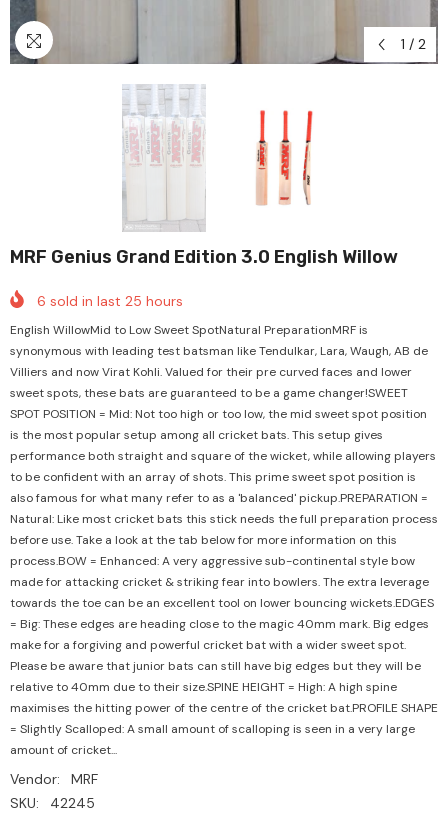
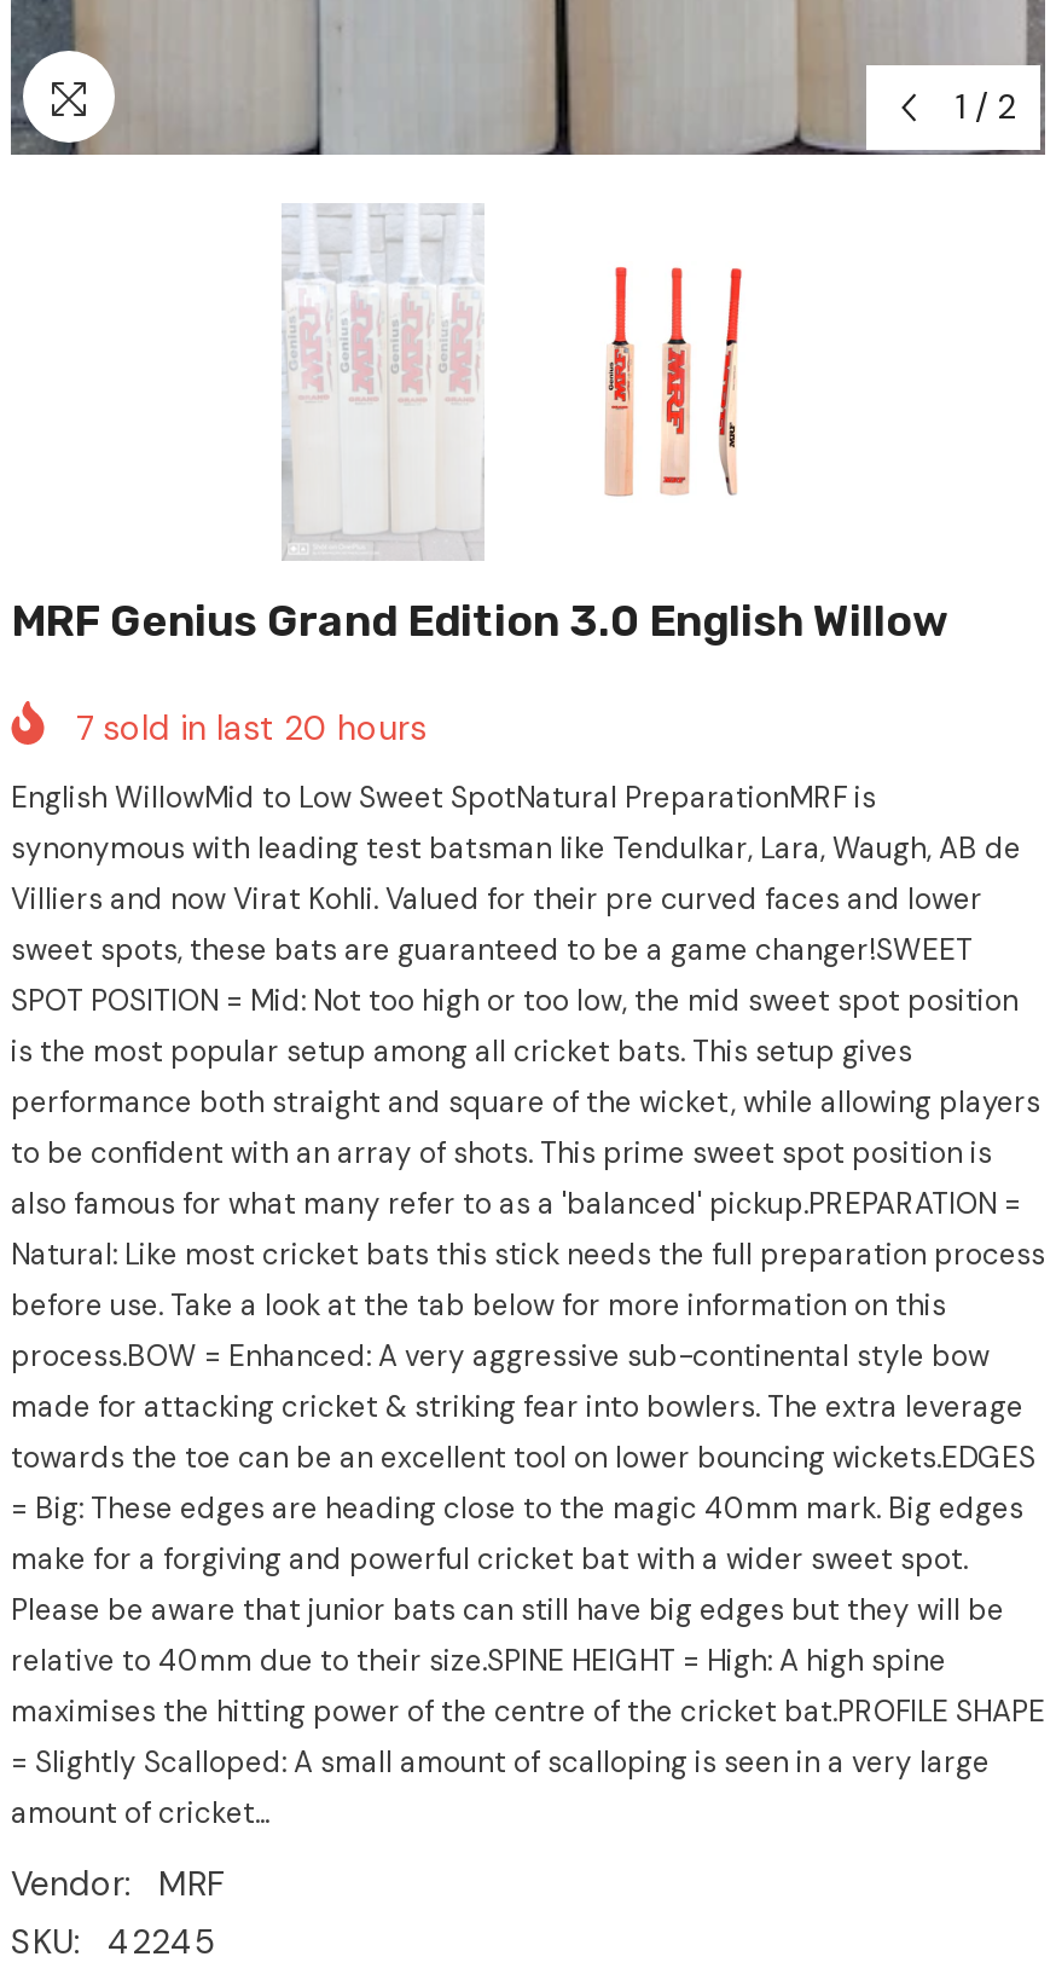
[37,292,183,310] 6 sold in last 25 hours -> [76,706,427,749] 7 sold in last 20 hours

